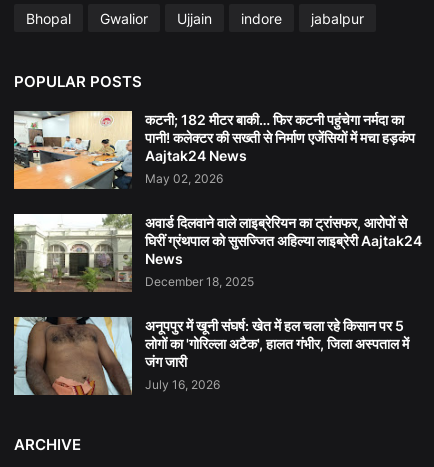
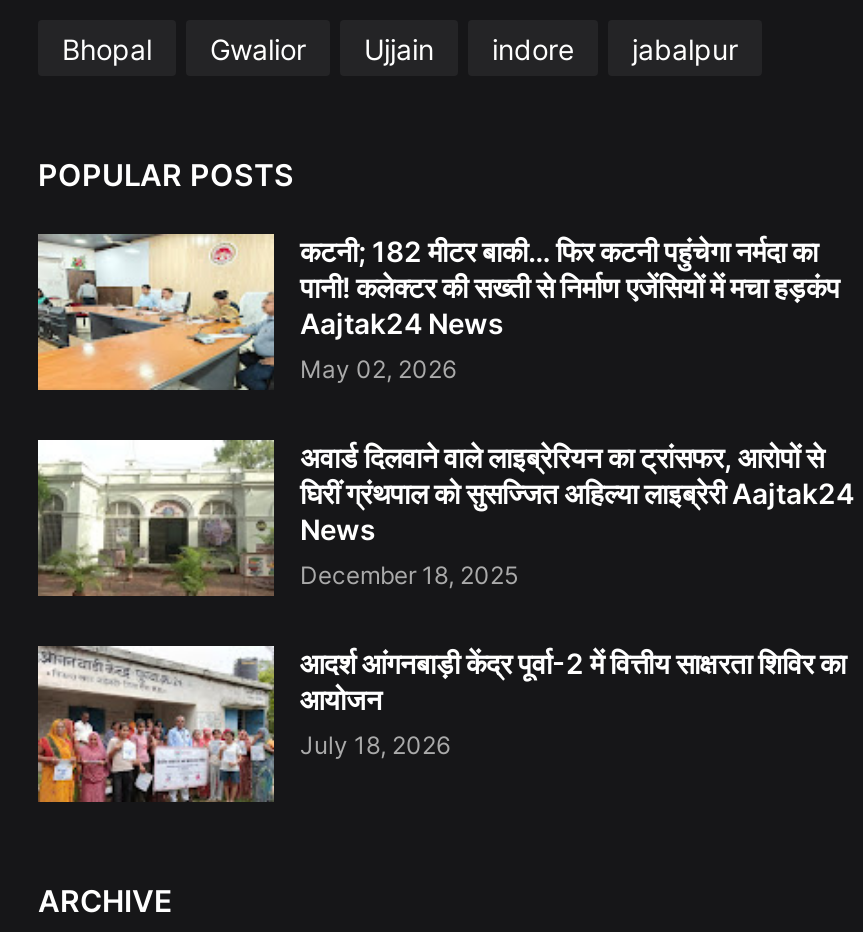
[13,316,409,396] [image] | अनूपपुर में खूनी संघर्ष: खेत में हल चला रहे किसान पर 5 | लोगों का 'गोरिल्ला अटैक', हालत गंभीर, जिला अस्पताल में | जंग जारी | July 16, 2026 -> [36,644,846,804] [image] | आदर्श आंगनबाड़ी केंद्र पूर्वा-2 में वित्तीय साक्षरता शिविर का | आयोजन | July 18, 2026

